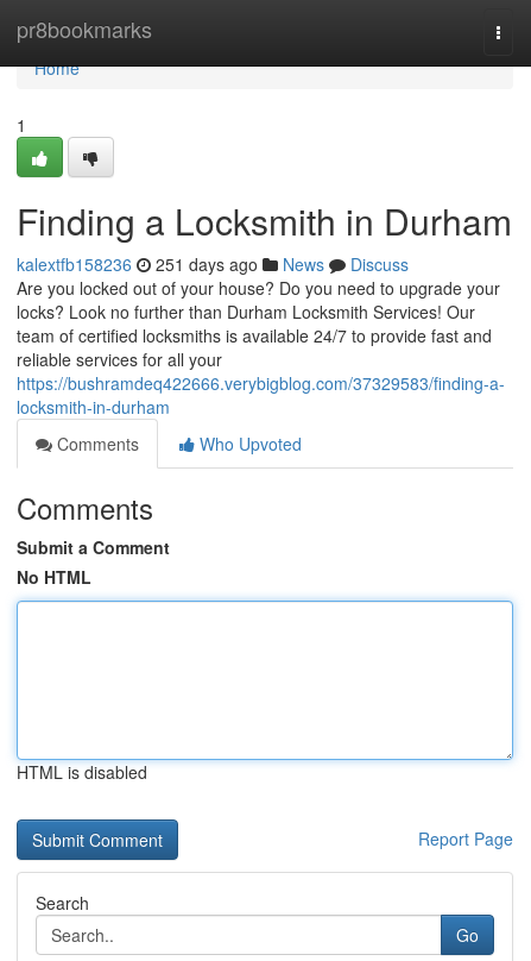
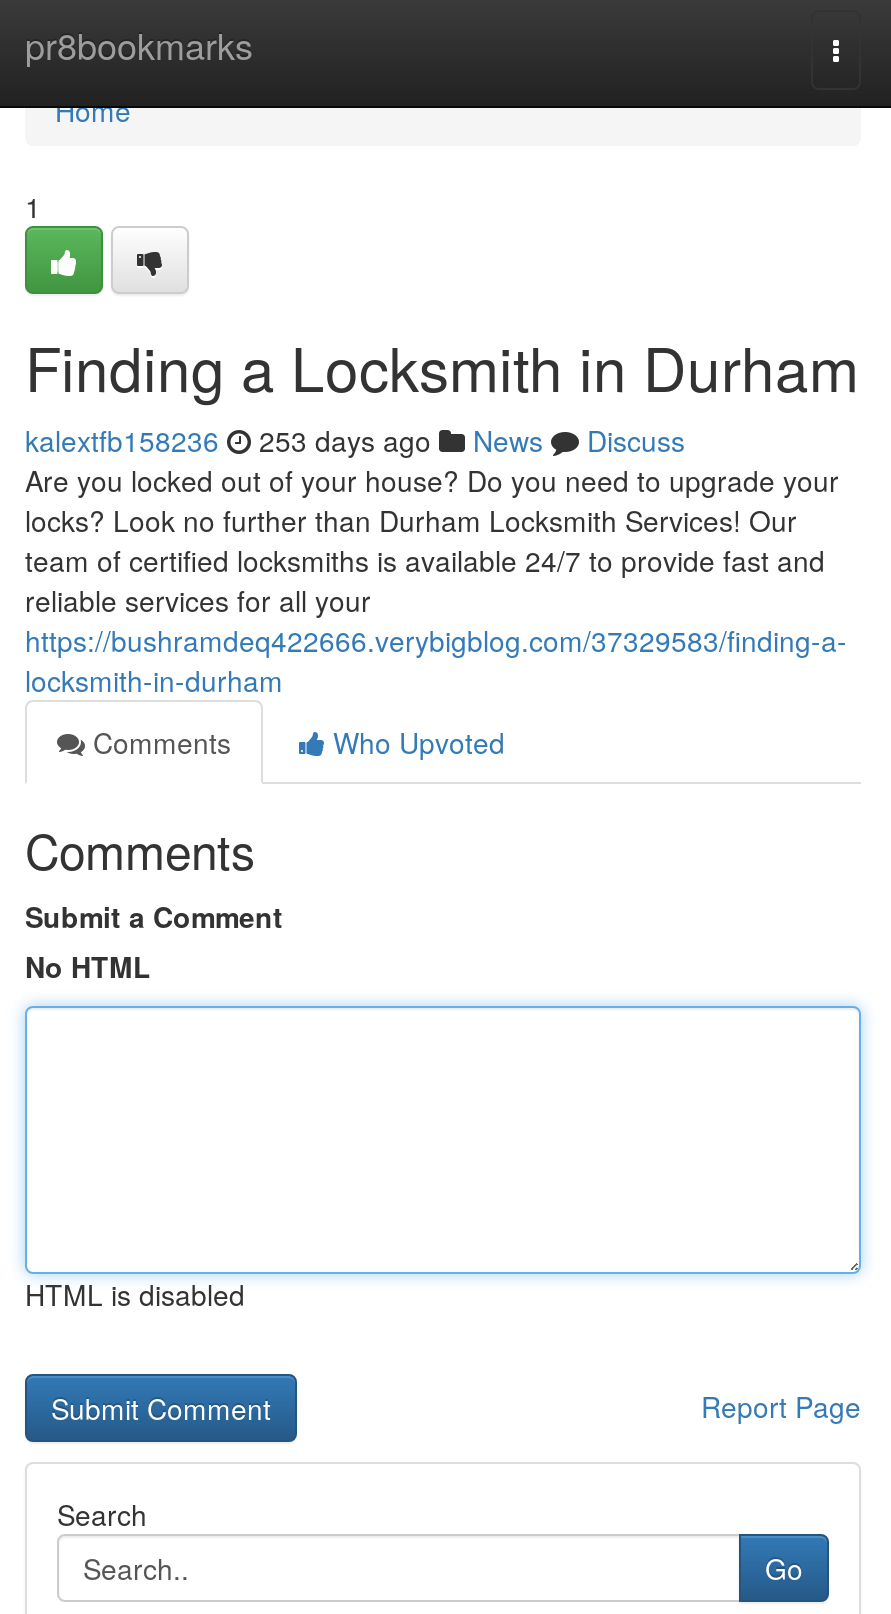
[17,252,409,276] kalextfb158236 251 days ago News Discuss -> [25,420,685,460] kalextfb158236 253 days ago News Discuss

